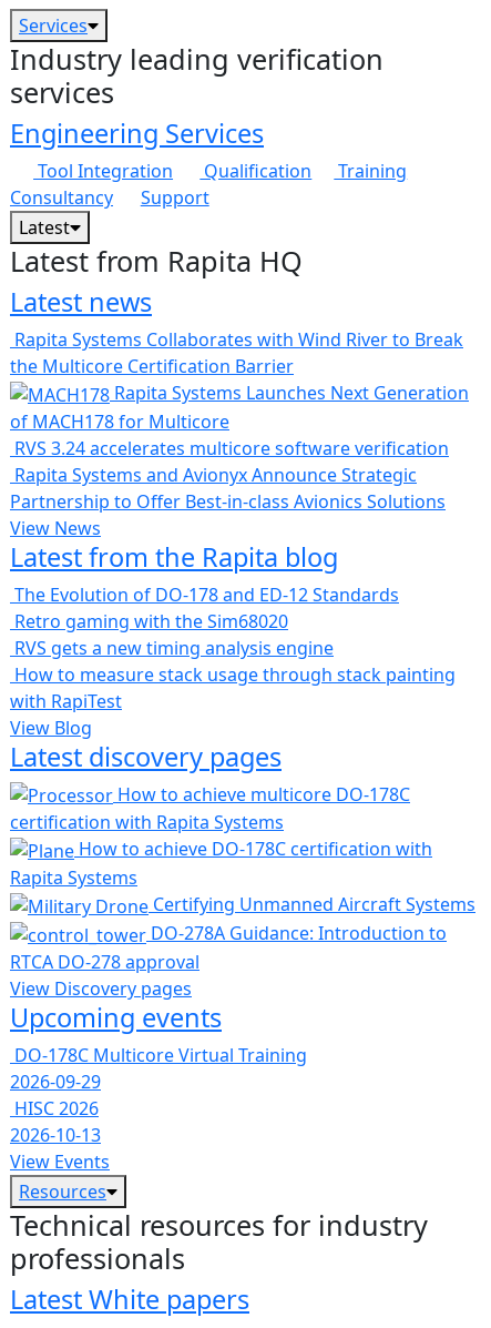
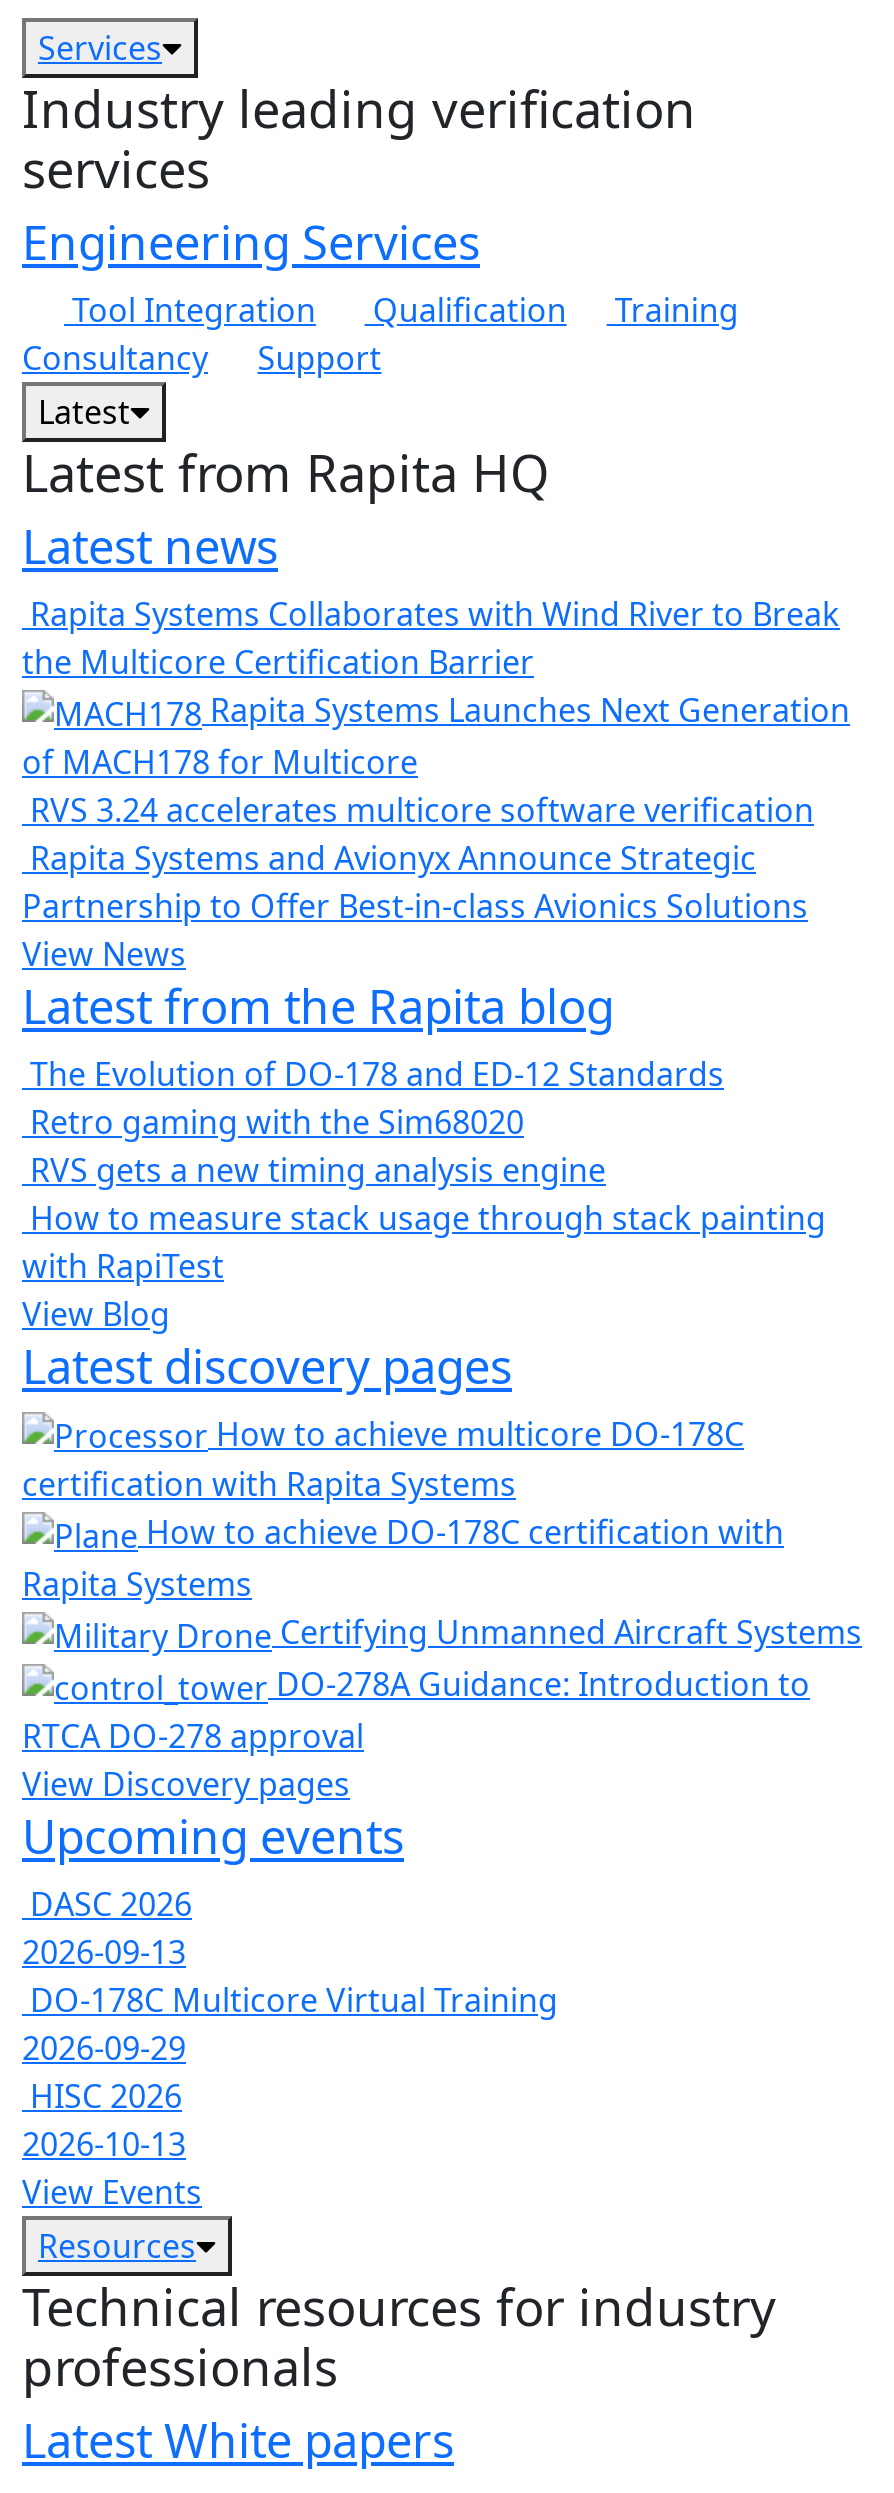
none -> [22,1881,192,1973] DASC 2026 | 2026-09-13

